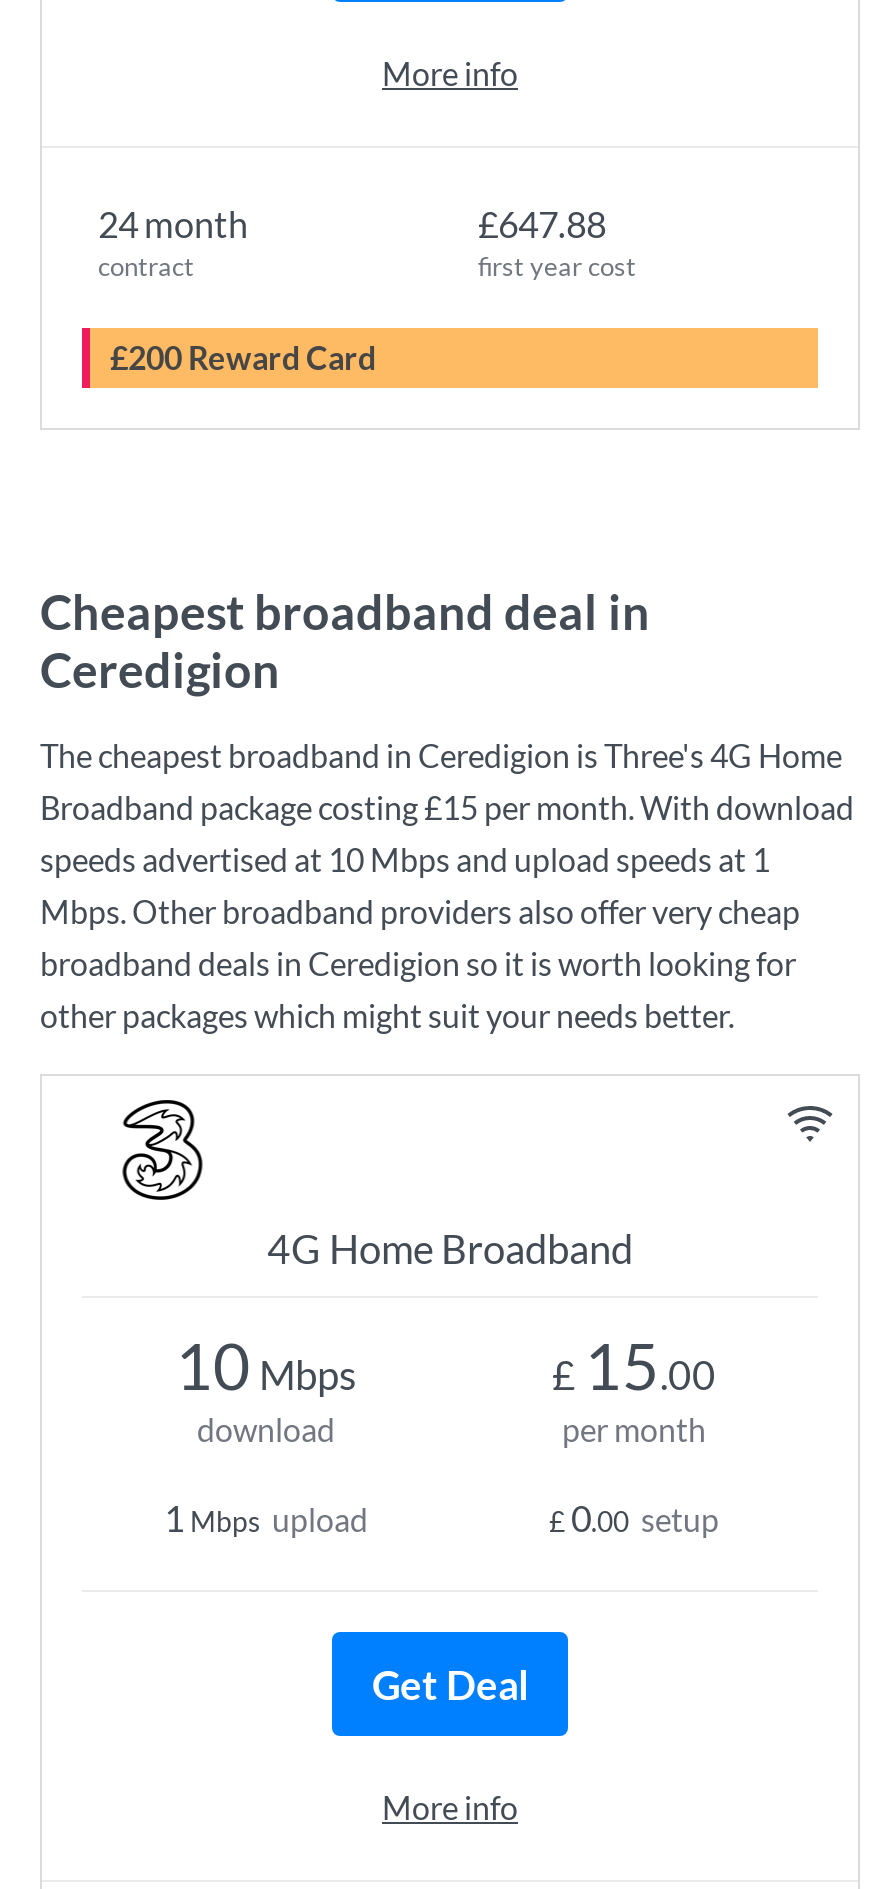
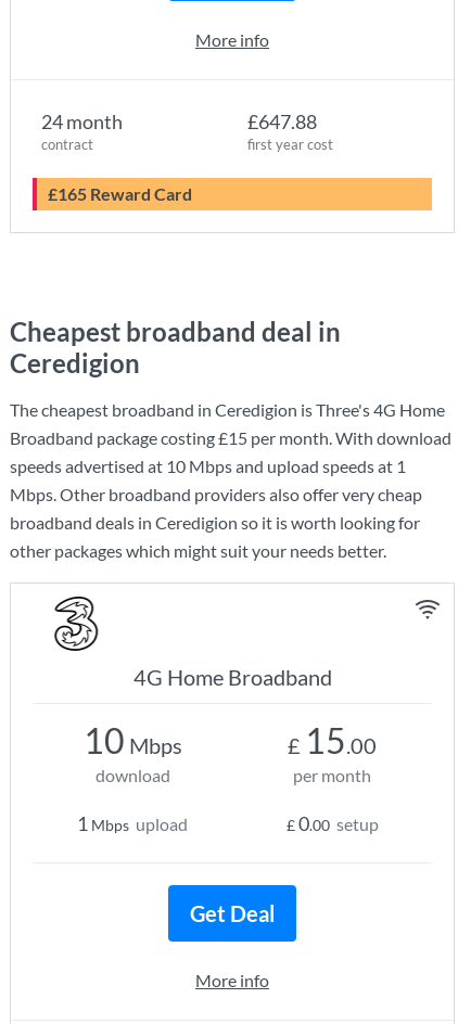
[128,338,376,376] £200 Reward Card -> [58,183,192,204] £165 Reward Card

